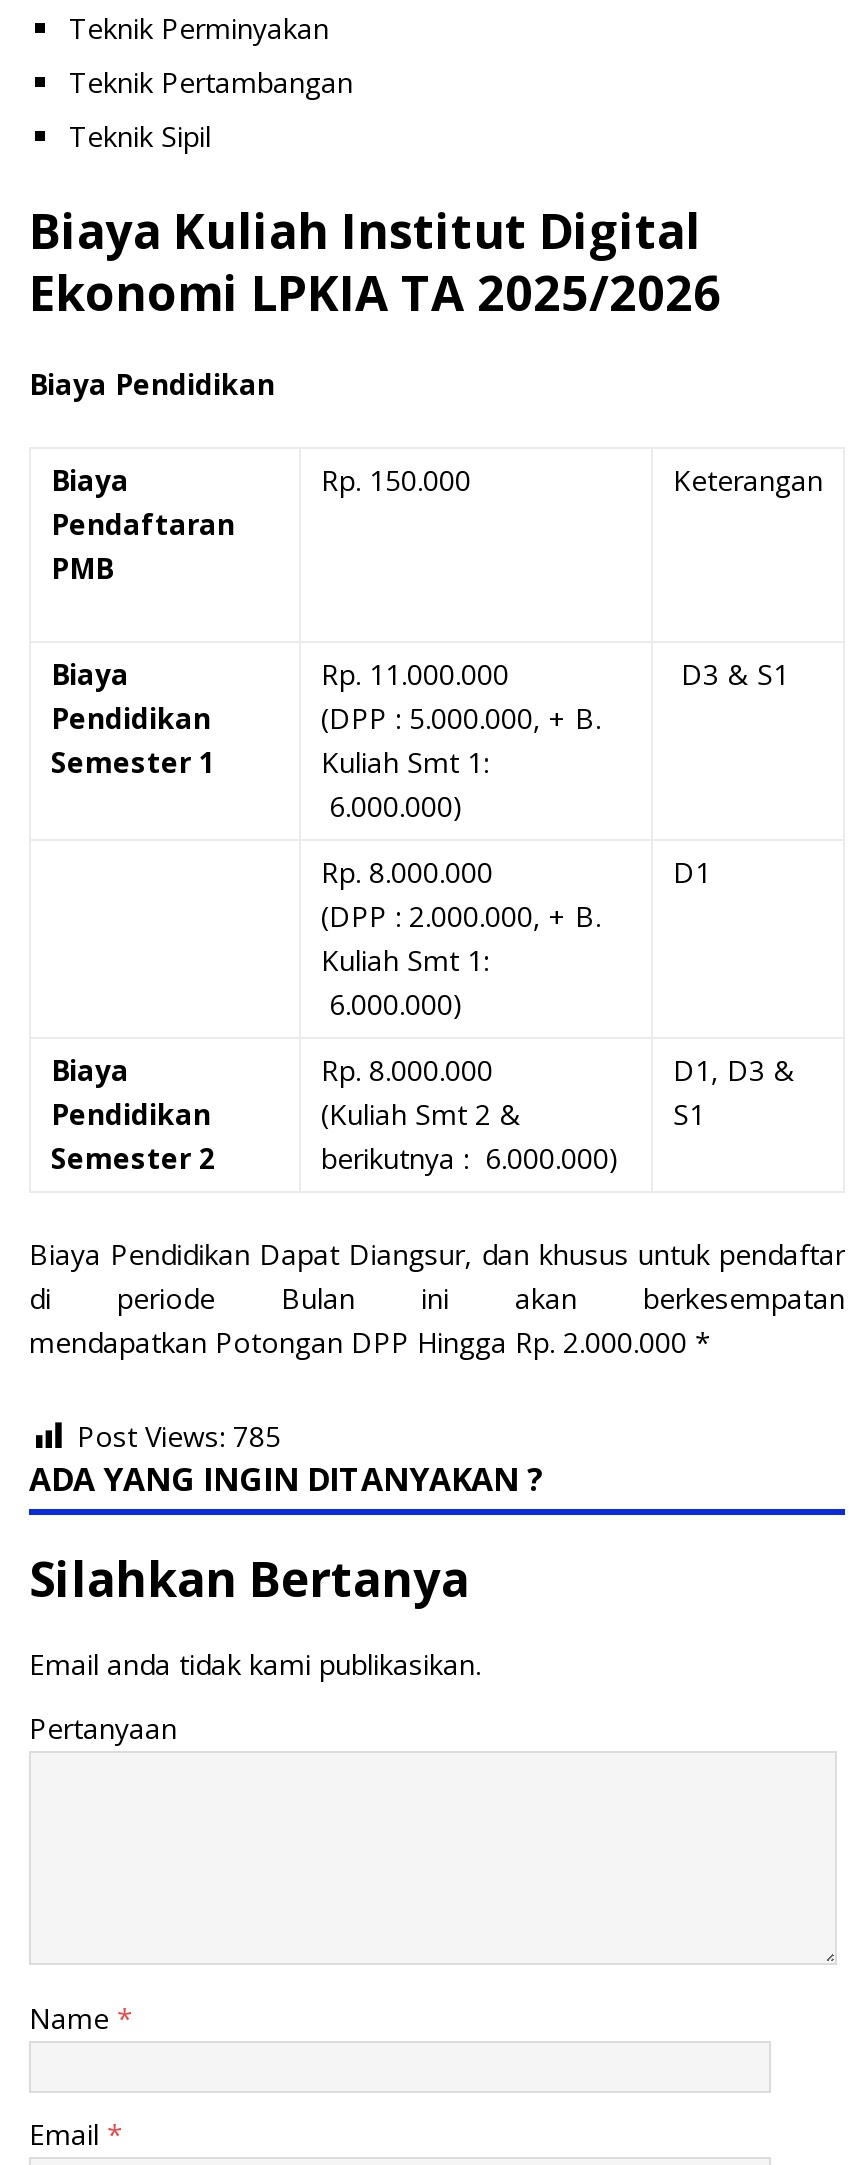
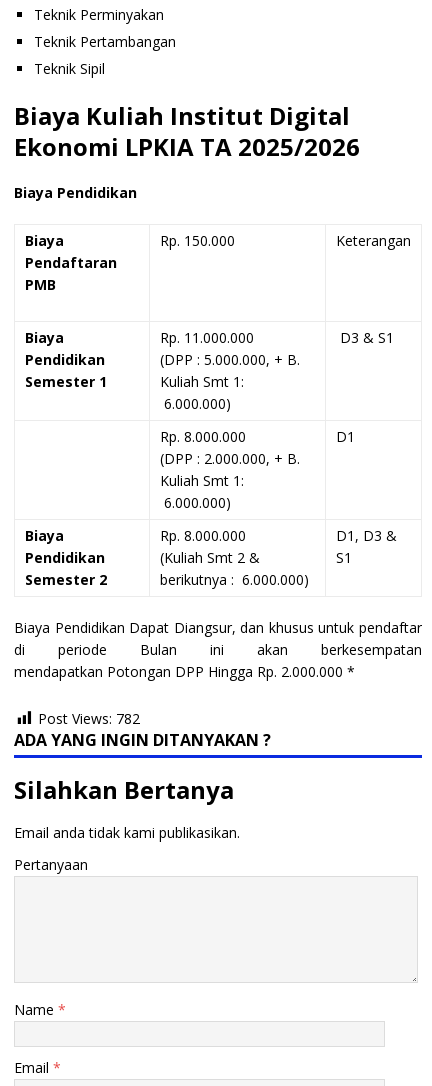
[77,1417,281,1455] Post Views: 785 -> [38,709,140,728] Post Views: 782

